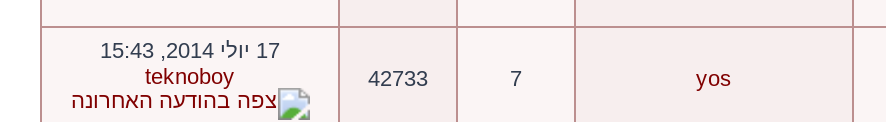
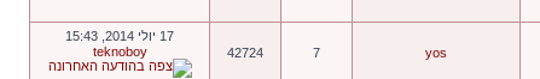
[368,66,428,90] 42733 -> [227,45,263,60] 42724

